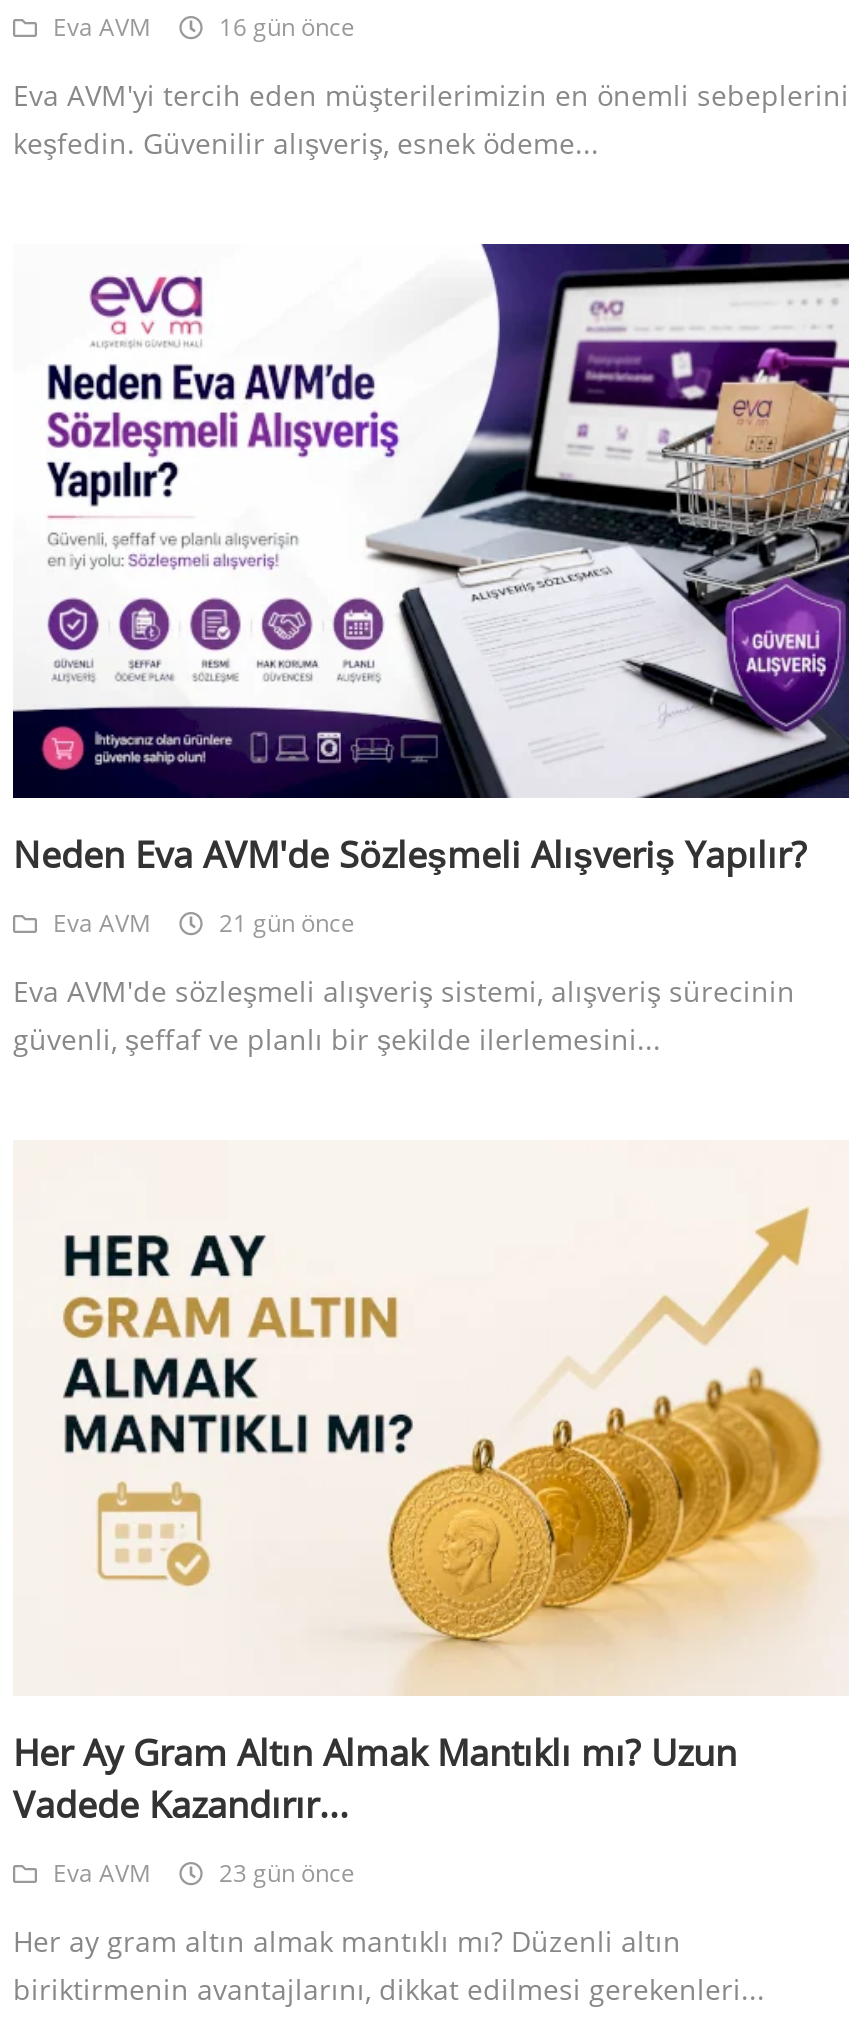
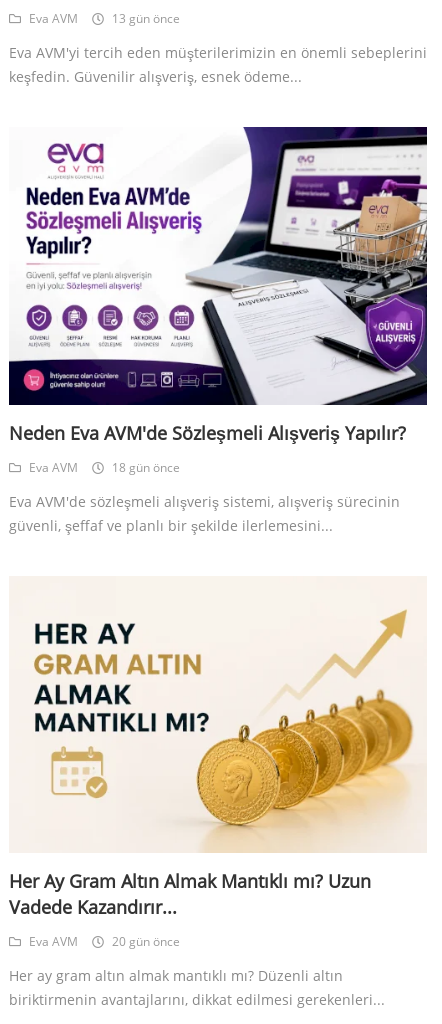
[53,10,355,44] Eva AVM 16 gün önce -> [29,10,180,27] Eva AVM 13 gün önce
[53,907,355,941] Eva AVM 21 gün önce -> [29,459,180,476] Eva AVM 18 gün önce
[53,1856,355,1890] Eva AVM 23 gün önce -> [29,933,180,950] Eva AVM 20 gün önce

